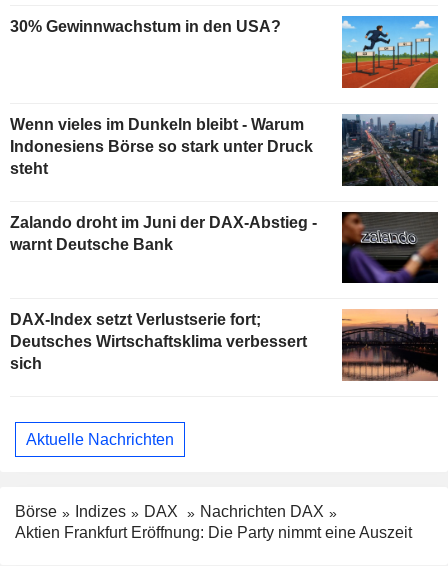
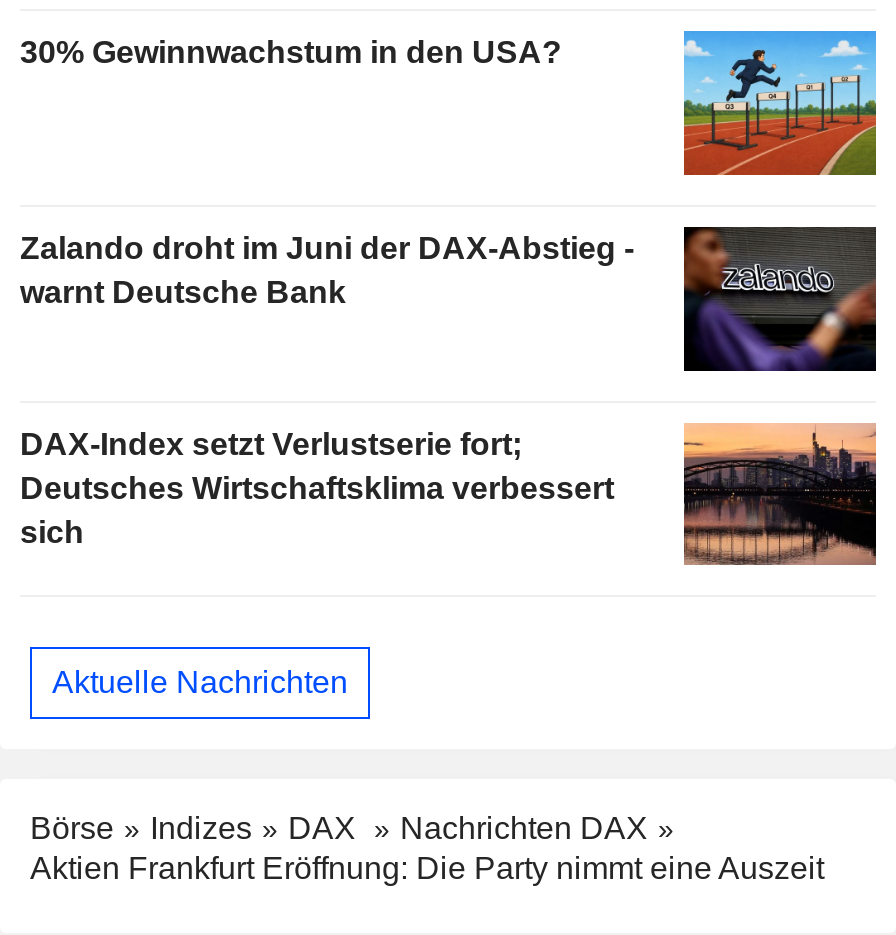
[10,114,438,187] [image] | Wenn vieles im Dunkeln bleibt - Warum | Indonesiens Börse so stark unter Druck | steht -> none

